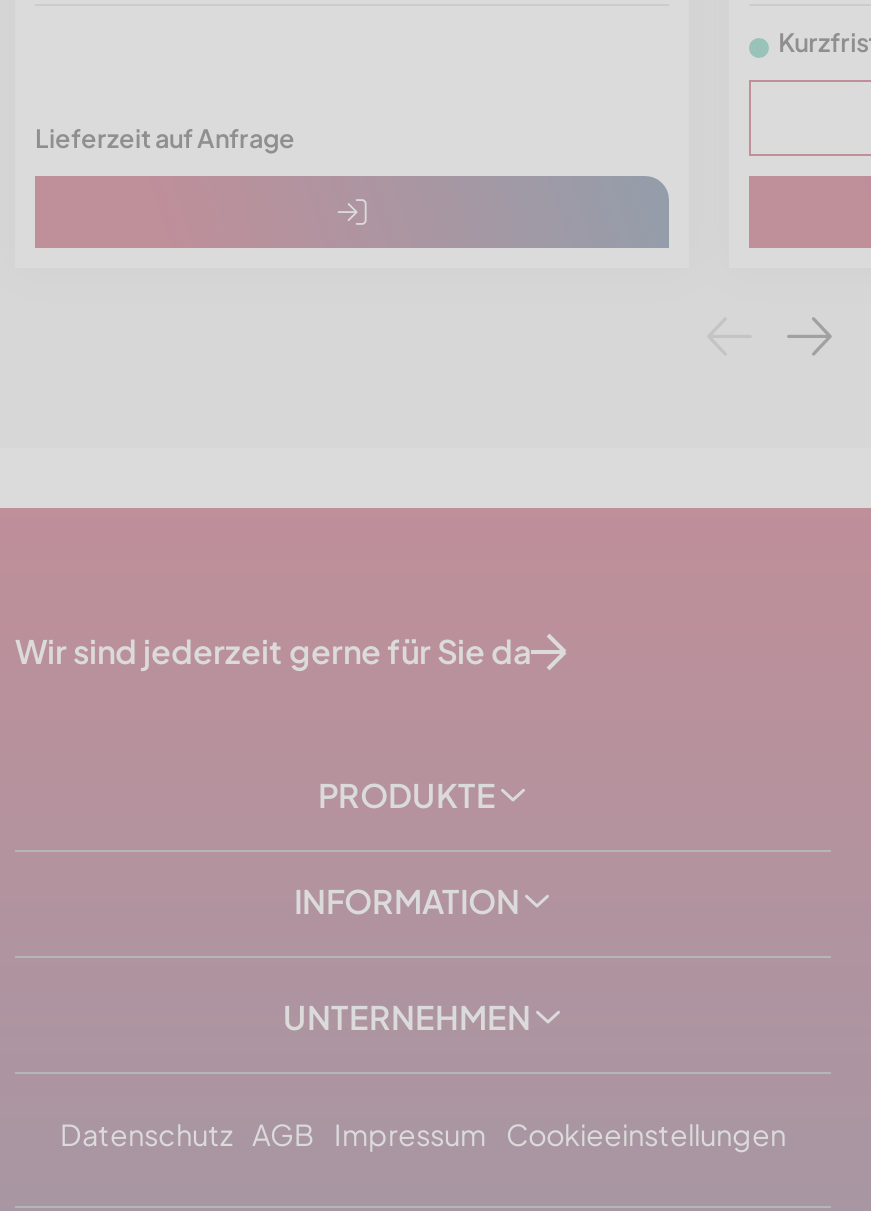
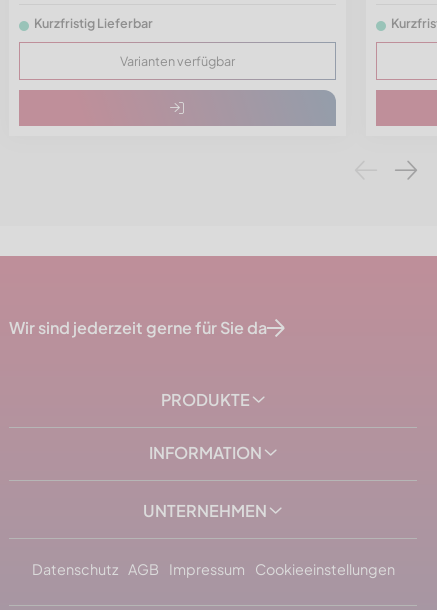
none -> [34,15,235,69] Kurzfristig Lieferbar | Varianten verfügbar
[35,122,295,154] Lieferzeit auf Anfrage -> none

